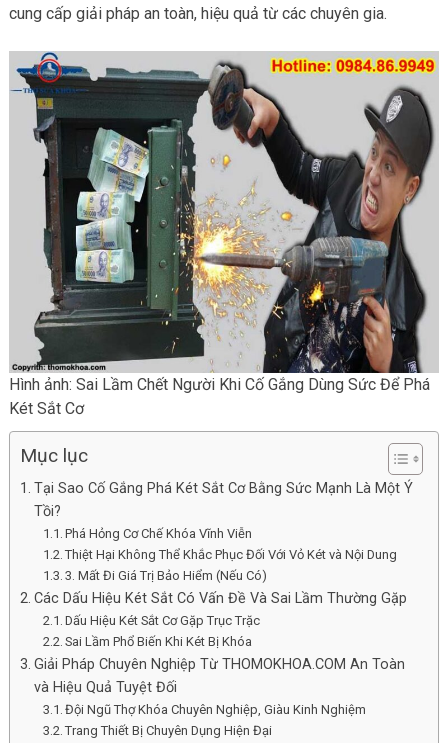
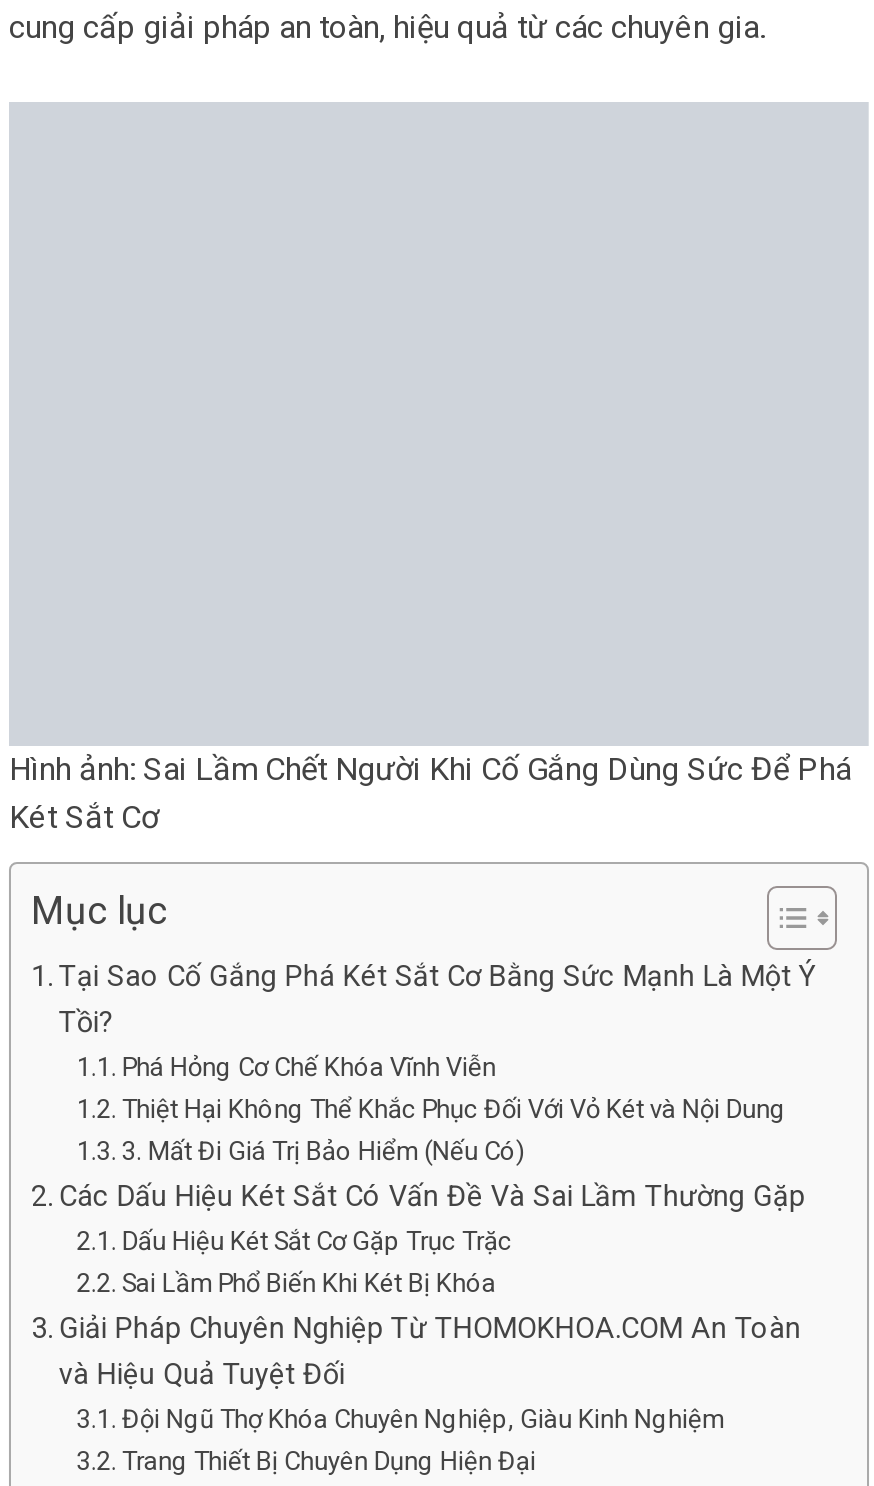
[11,52,437,373] [image] -> none

